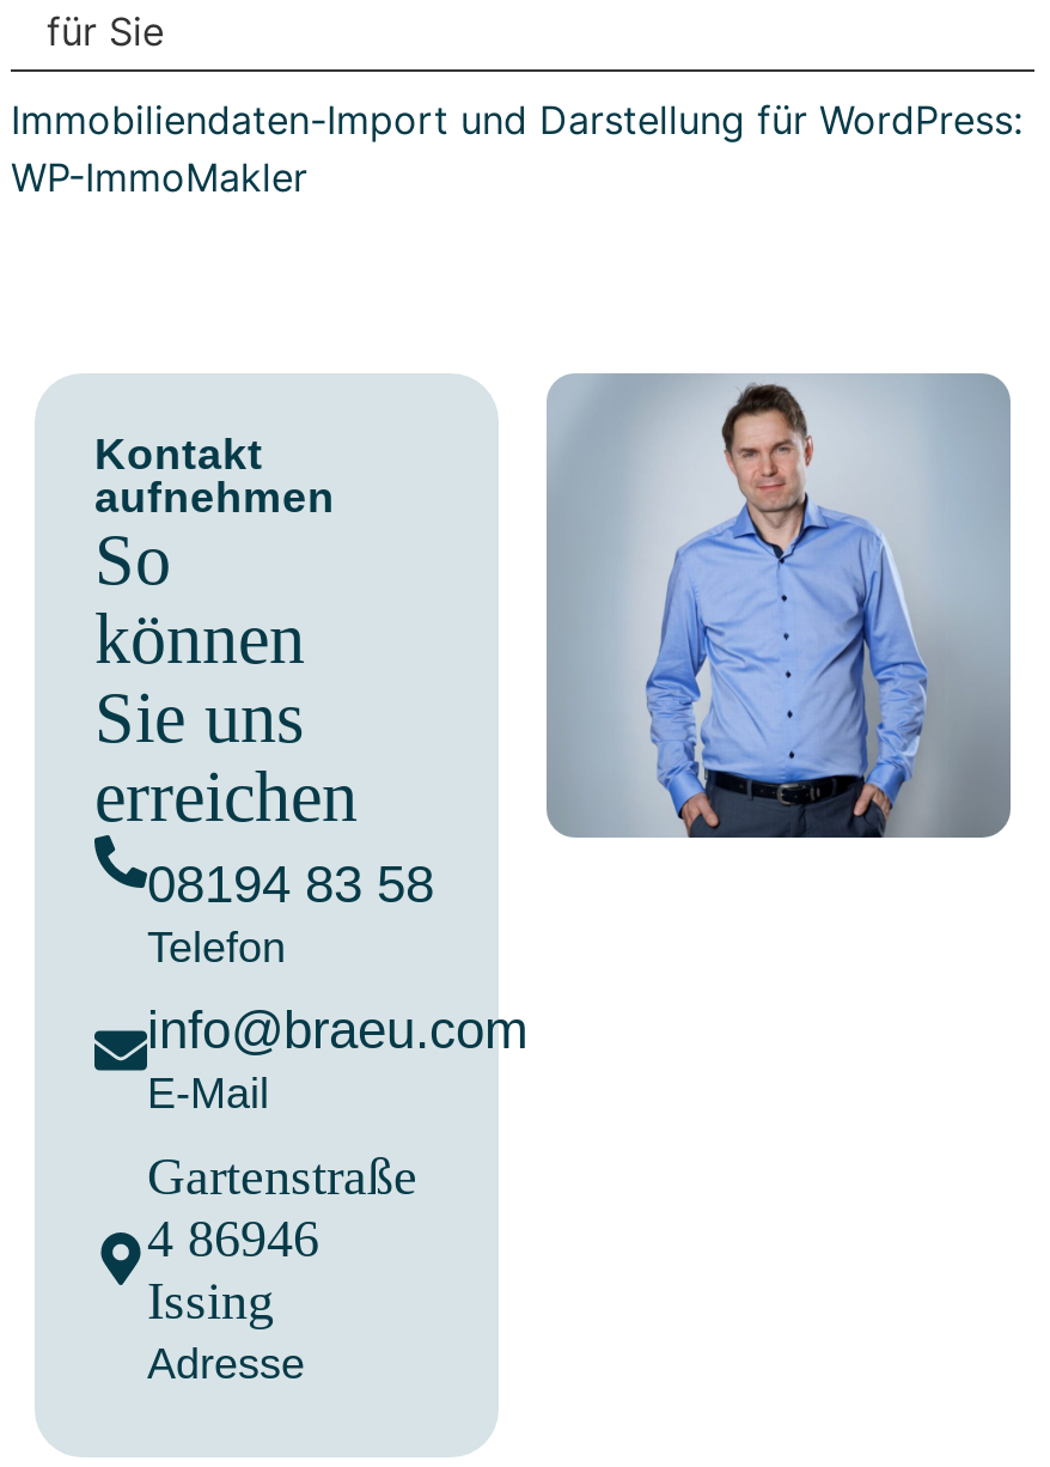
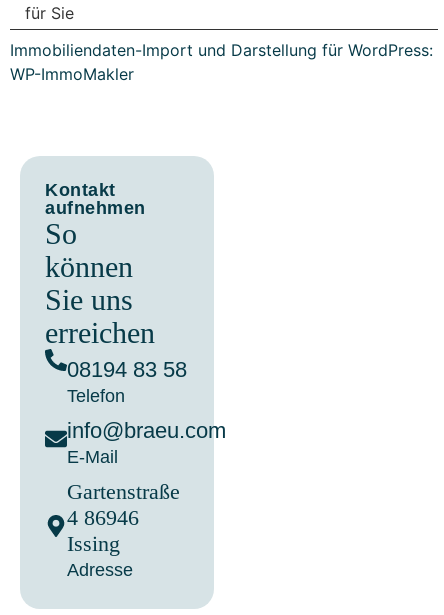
[544,371,1013,840] [image] -> none

